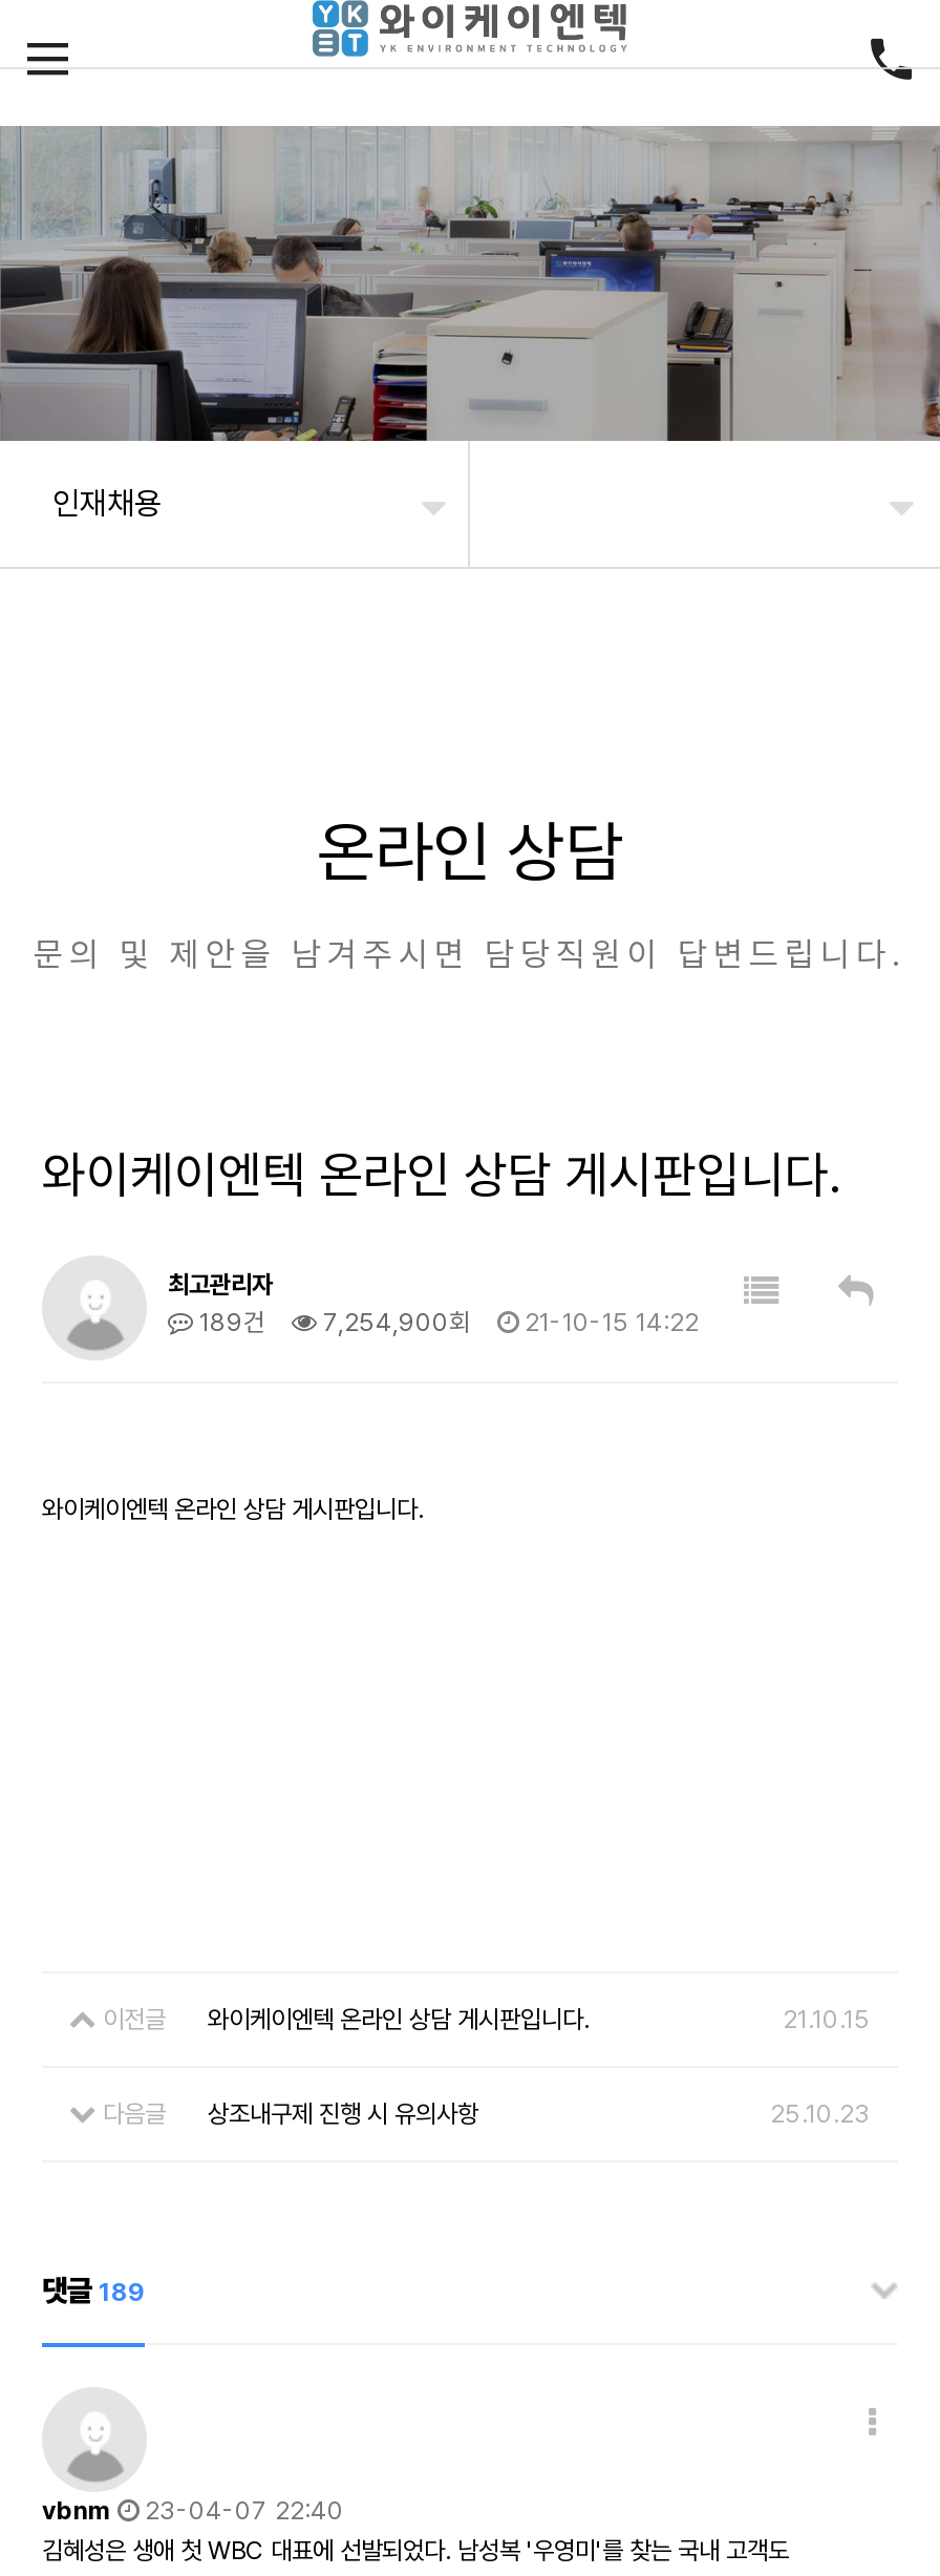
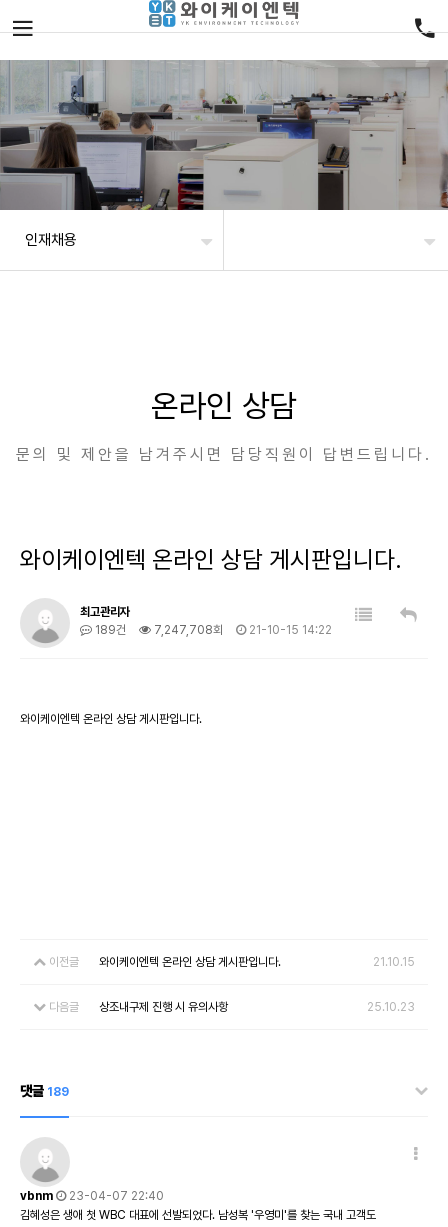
[193,1308,699,1337] 189건 7,254,900회 21-10-15 14:22 -> [92,623,332,637] 189건 7,247,708회 21-10-15 14:22

